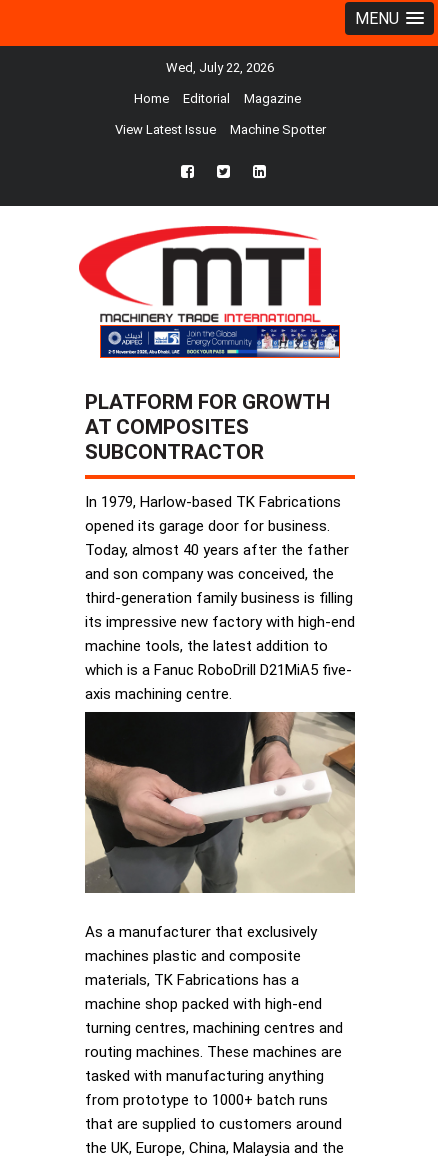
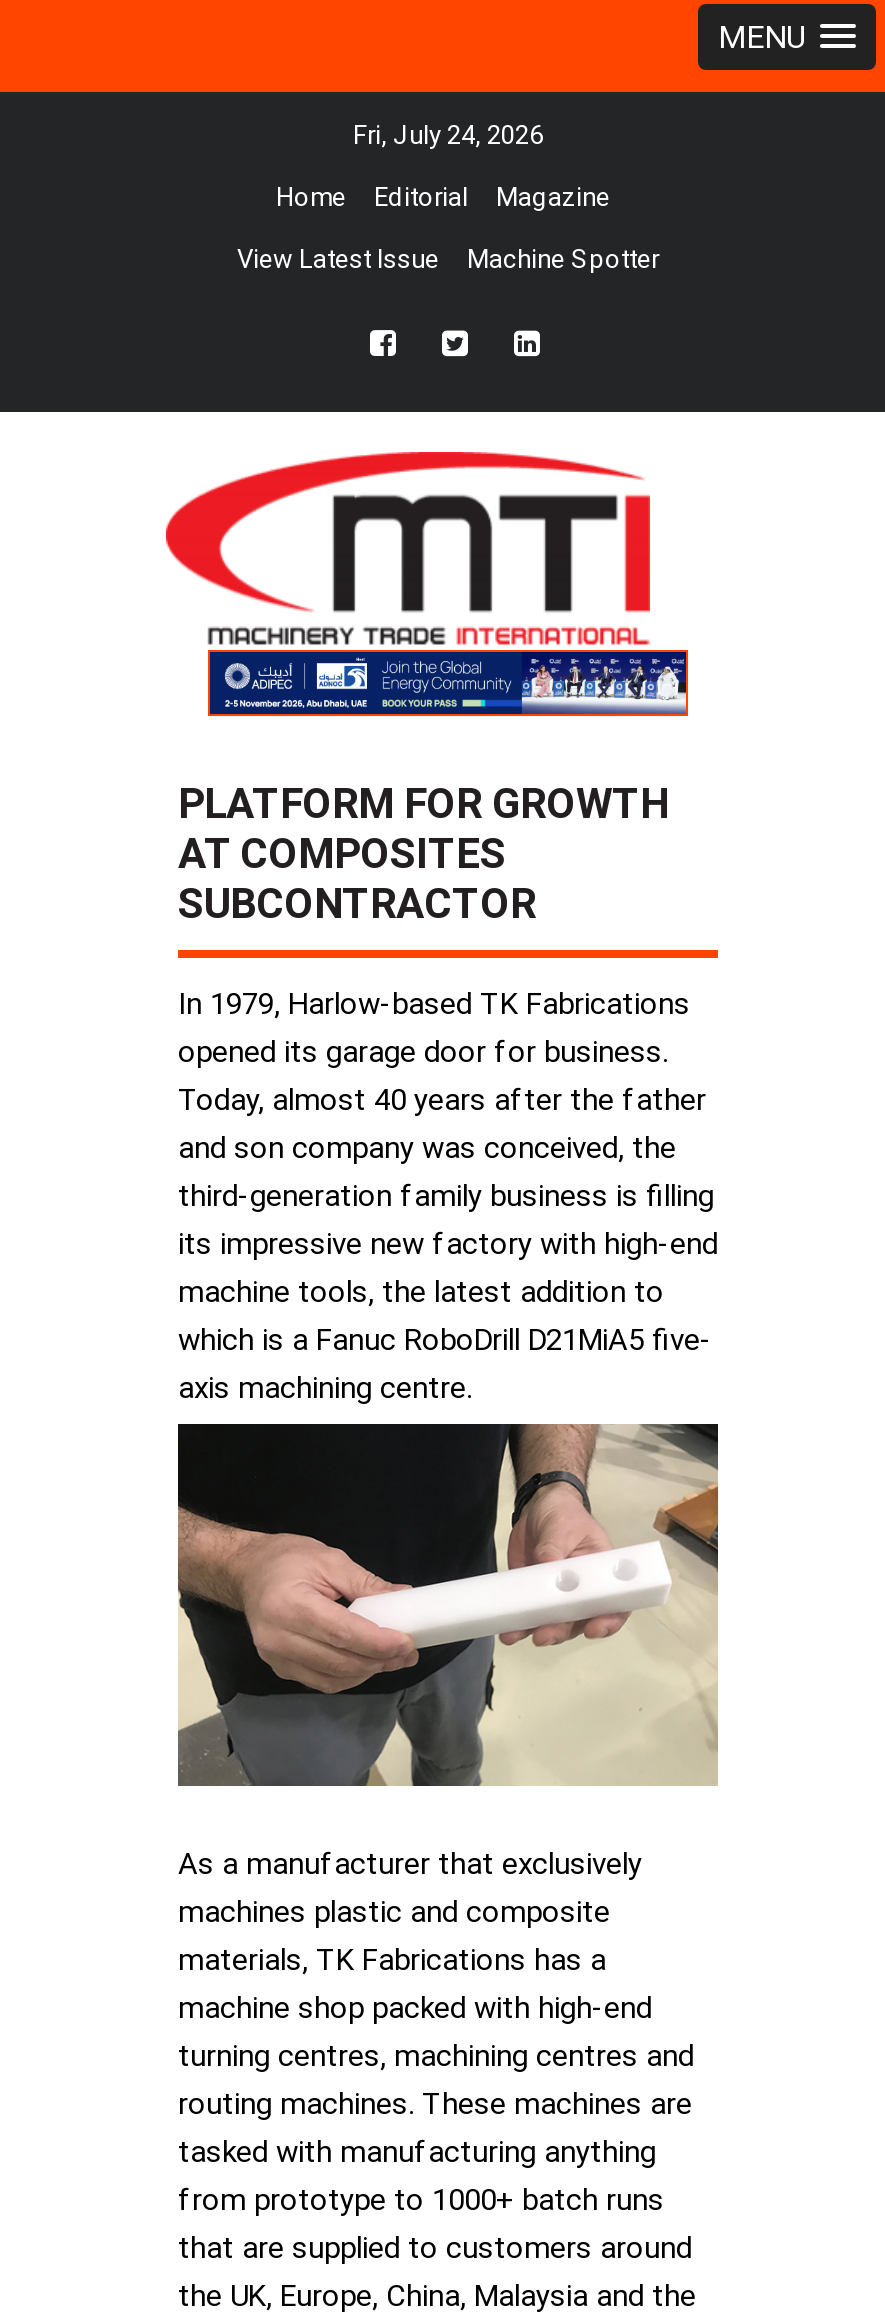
[166,60,274,75] Wed, July 22, 2026 -> [353,120,543,150] Fri, July 24, 2026

